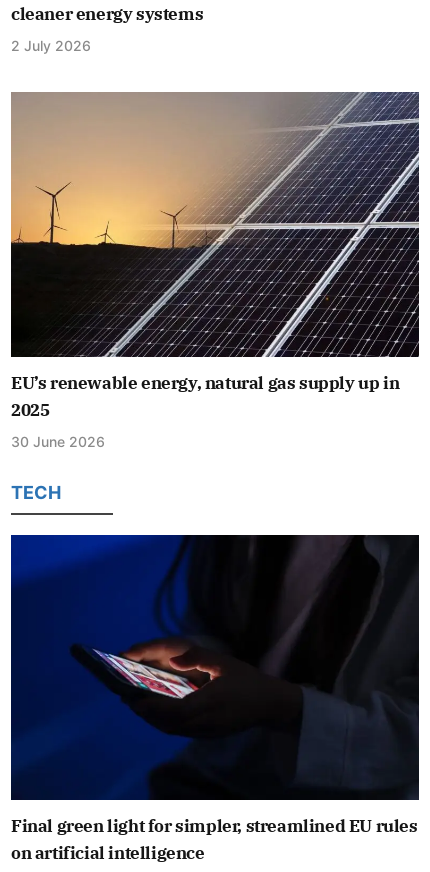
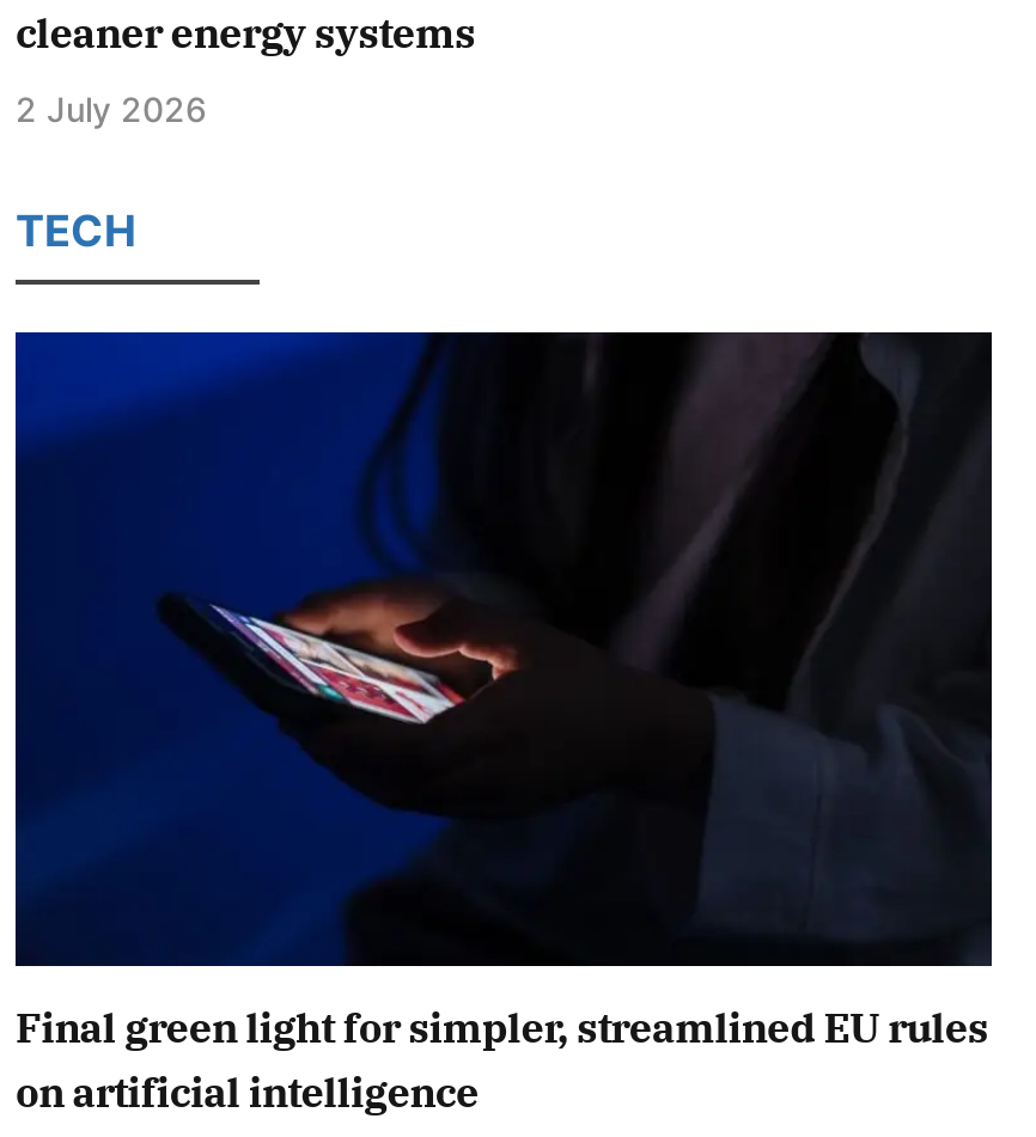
[10,91,420,450] [image] | EU’s renewable energy, natural gas supply up in | 2025 | 30 June 2026 -> none

